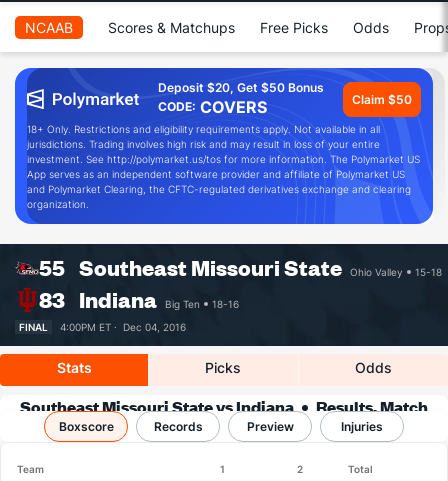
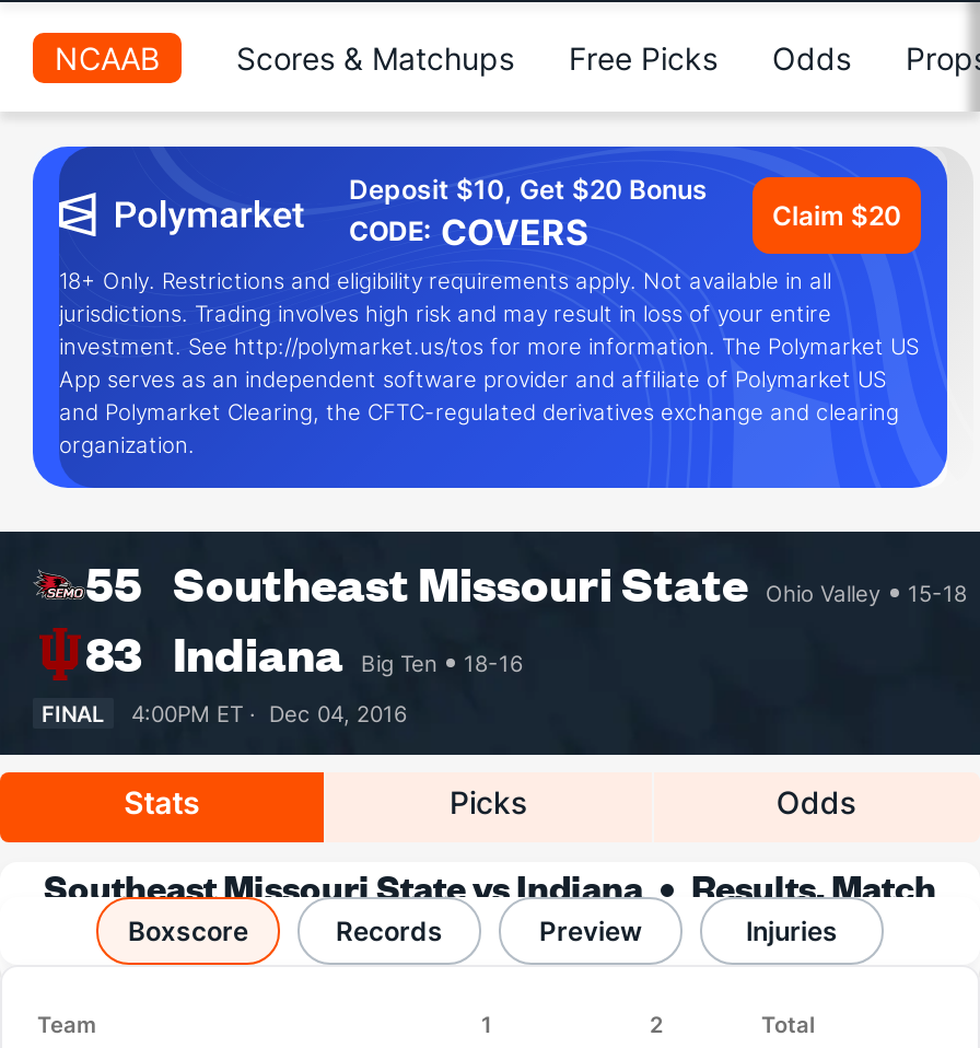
[158,80,324,95] Deposit $20, Get $50 Bonus -> [349,173,708,206] Deposit $10, Get $20 Bonus
[352,91,412,106] Claim $50 -> [772,198,901,231] Claim $20

